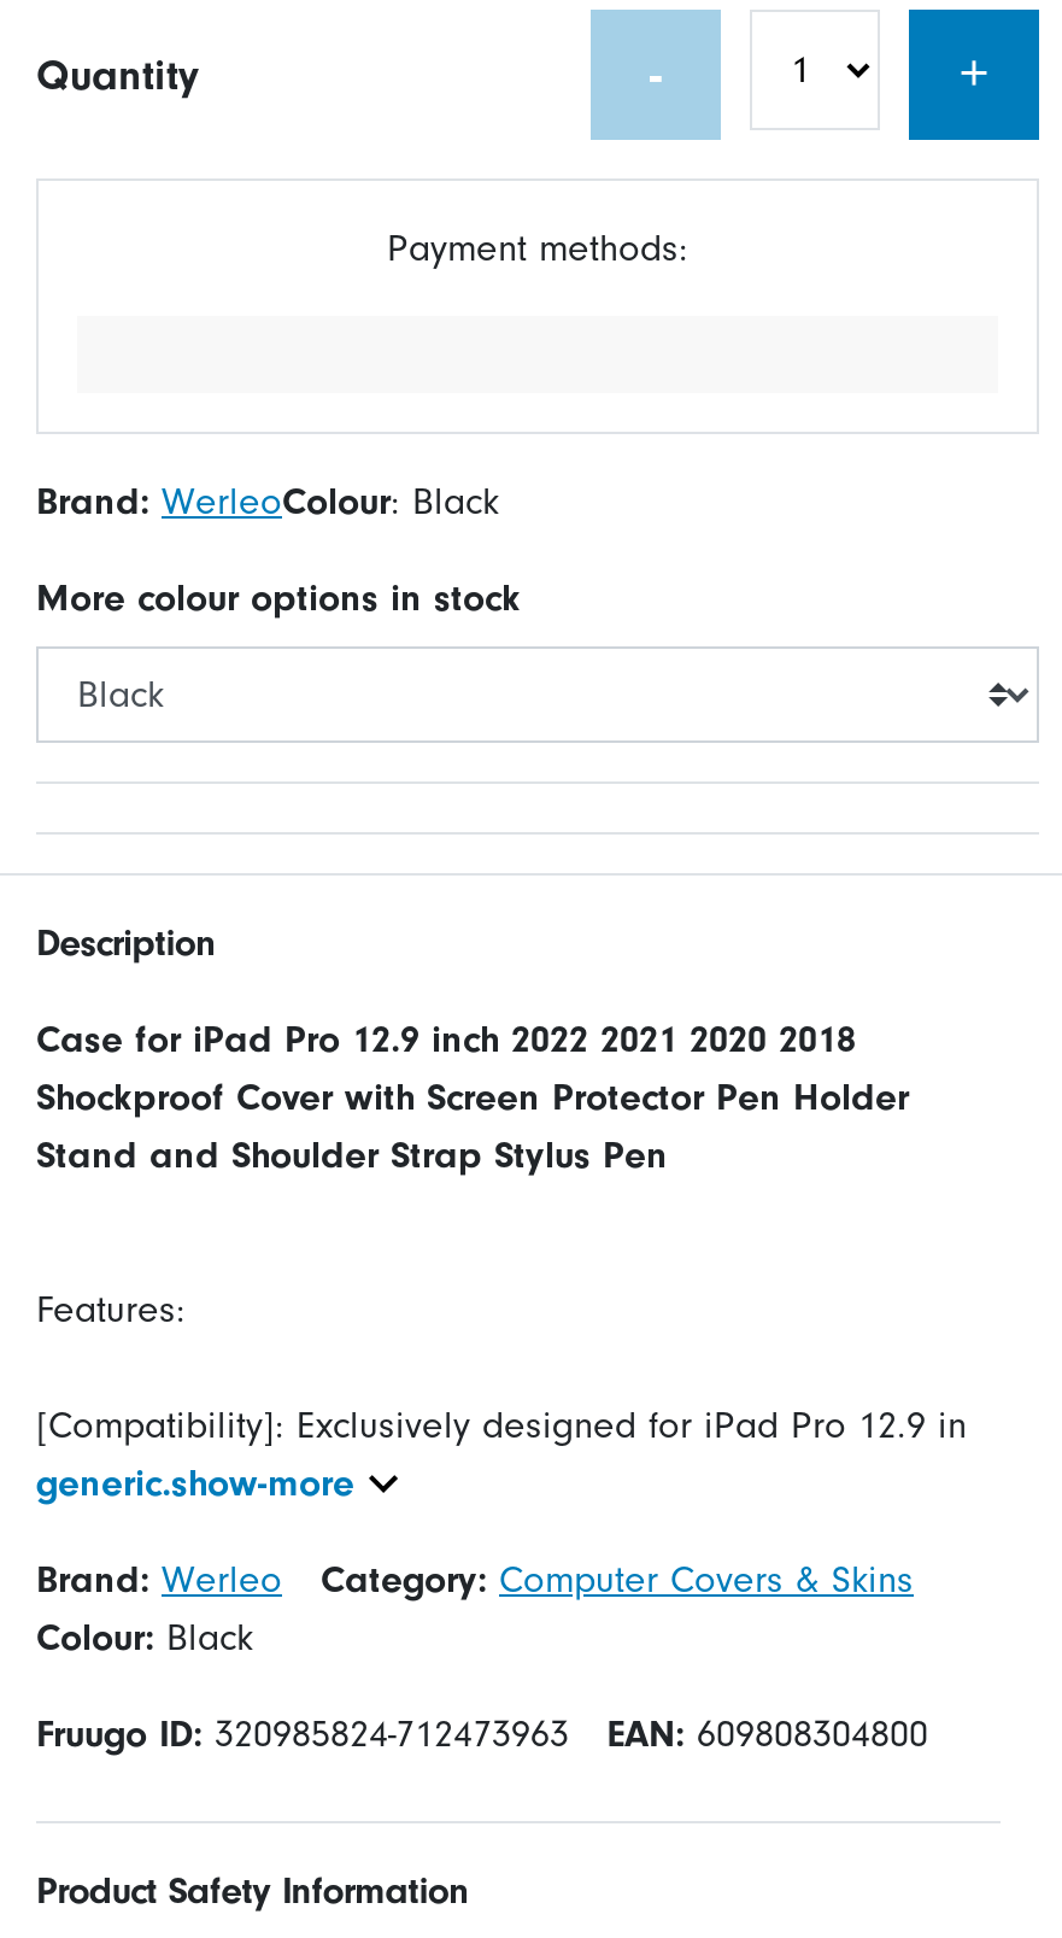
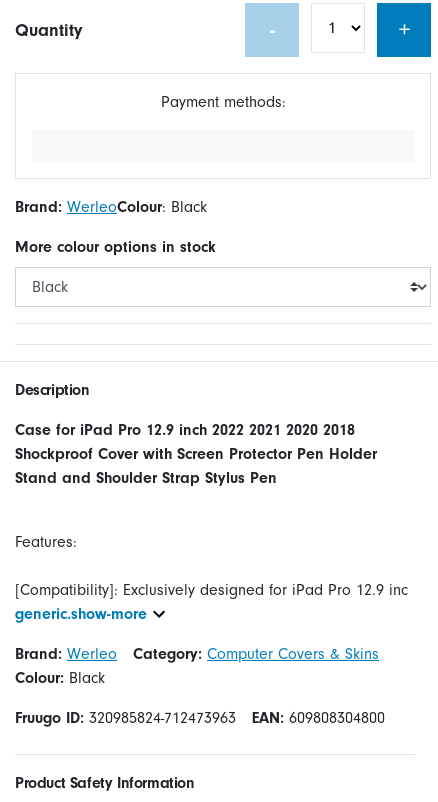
[36,1404,967,1447] [Compatibility]: Exclusively designed for iPad Pro 12.9 in -> [15,581,408,599] [Compatibility]: Exclusively designed for iPad Pro 12.9 inc

